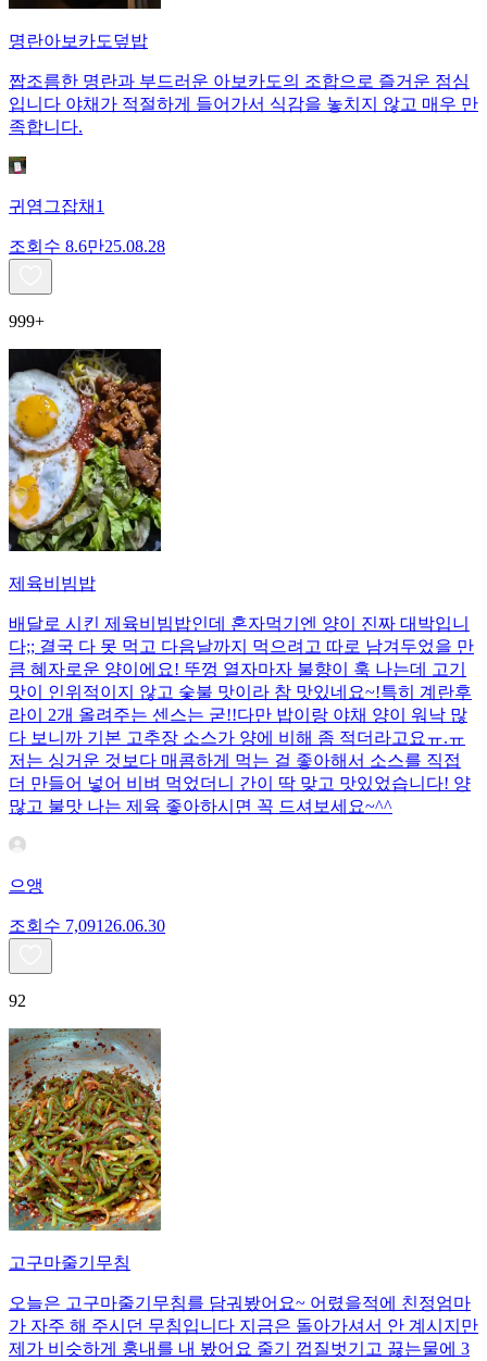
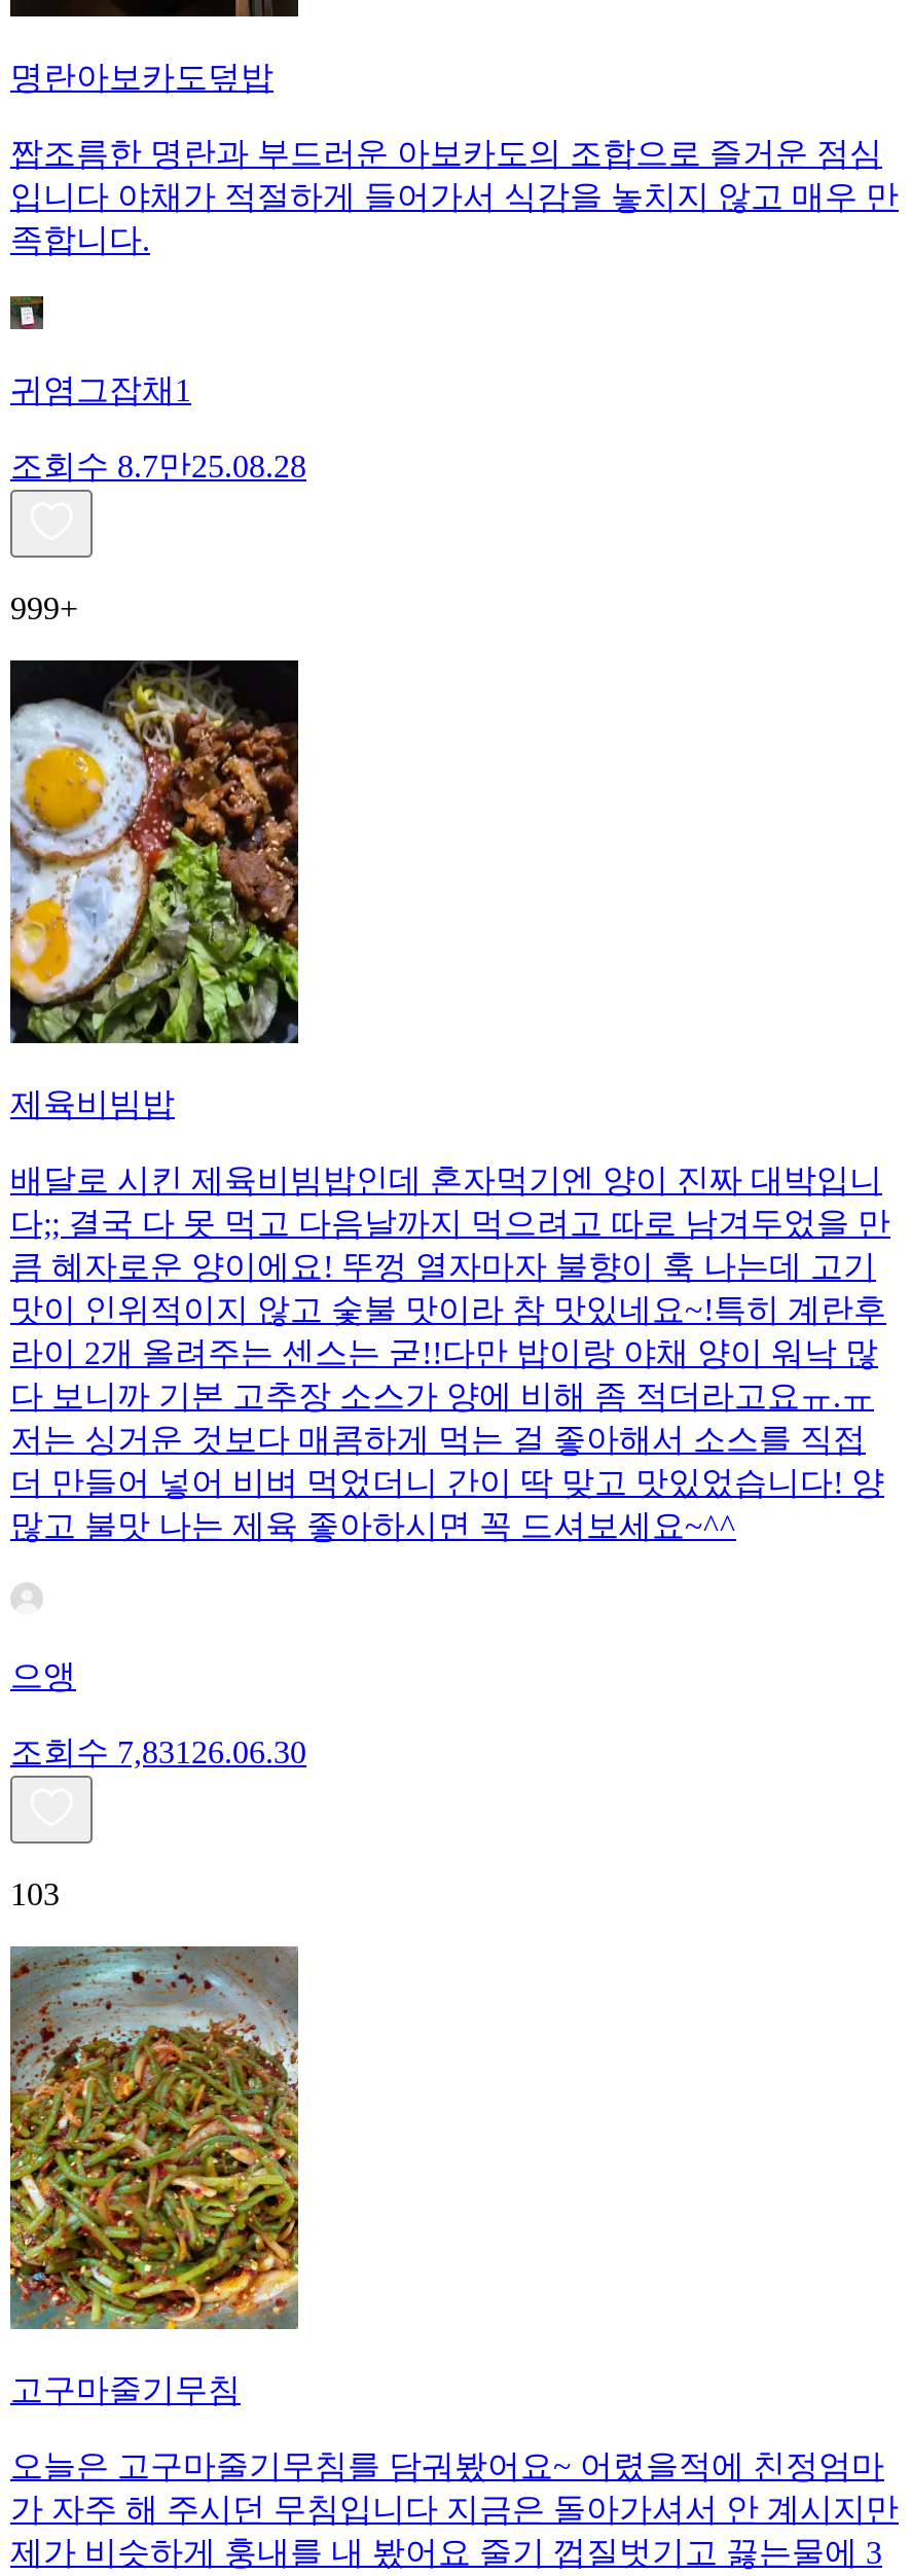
[9,237,165,255] 조회수 8.6만 25.08.28 -> [10,448,306,483] 조회수 8.7만 25.08.28
[9,916,165,935] 조회수 7,091 26.06.30 -> [10,1734,306,1769] 조회수 7,831 26.06.30
[9,991,26,1010] 92 -> [10,1876,60,1911] 103

